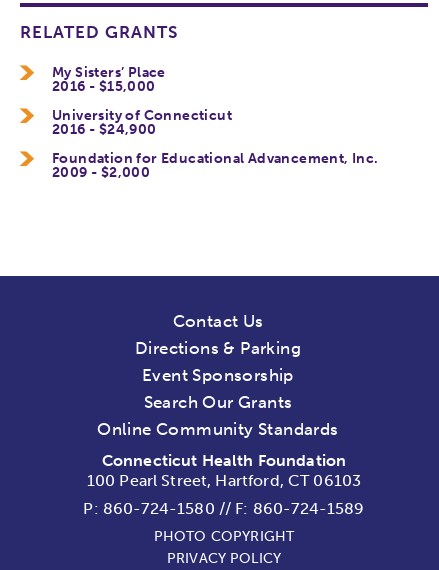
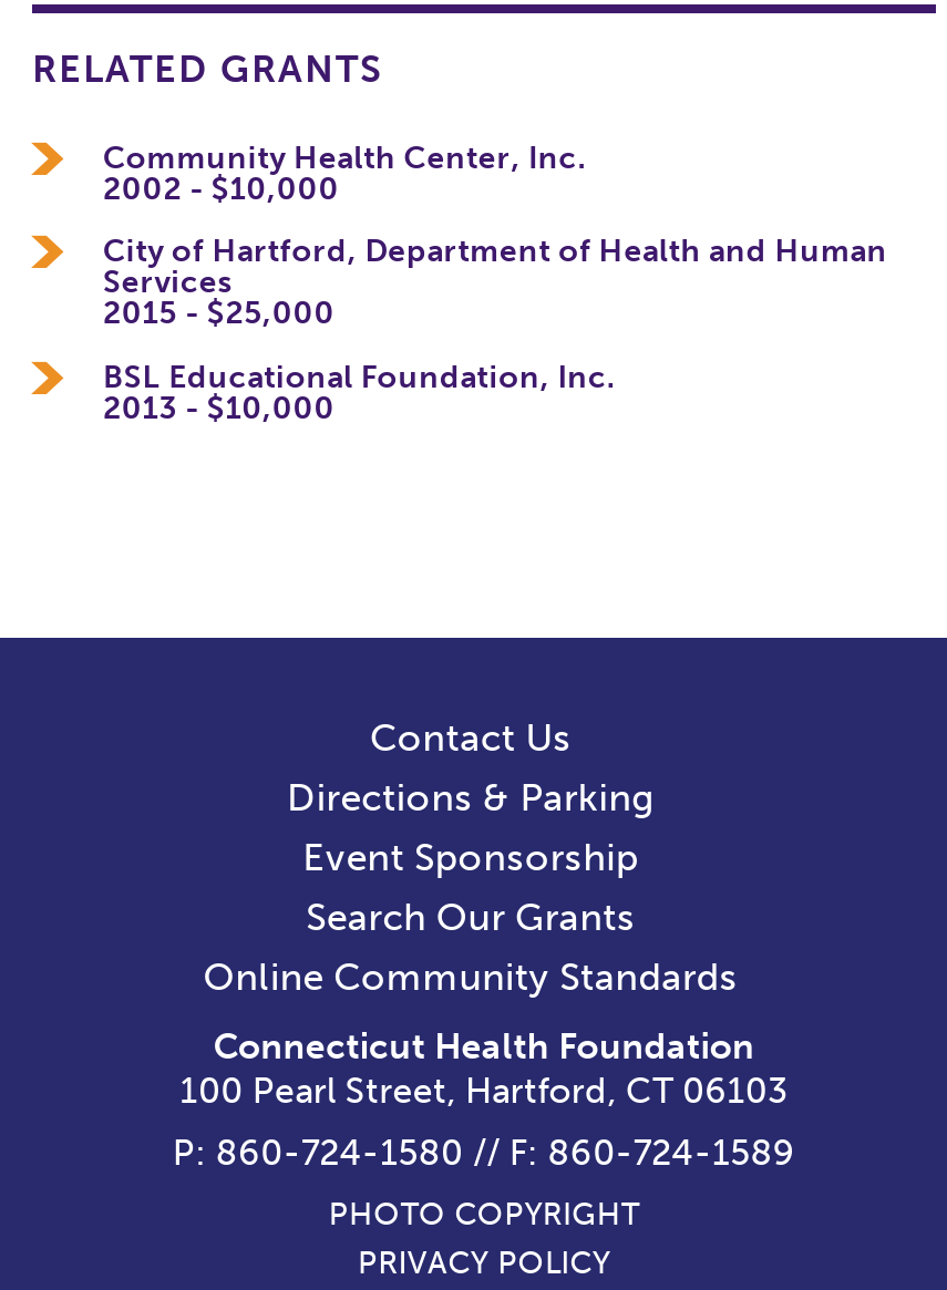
[52,64,166,95] My Sisters’ Place | 2016 - $15,000 -> [103,140,587,208] Community Health Center, Inc. | 2002 - $10,000
[52,107,232,138] University of Connecticut | 2016 - $24,900 -> [103,233,888,332] City of Hartford, Department of Health and Human | Services | 2015 - $25,000
[52,149,379,180] Foundation for Educational Advancement, Inc. | 2009 - $2,000 -> [103,358,616,427] BSL Educational Foundation, Inc. | 2013 - $10,000

